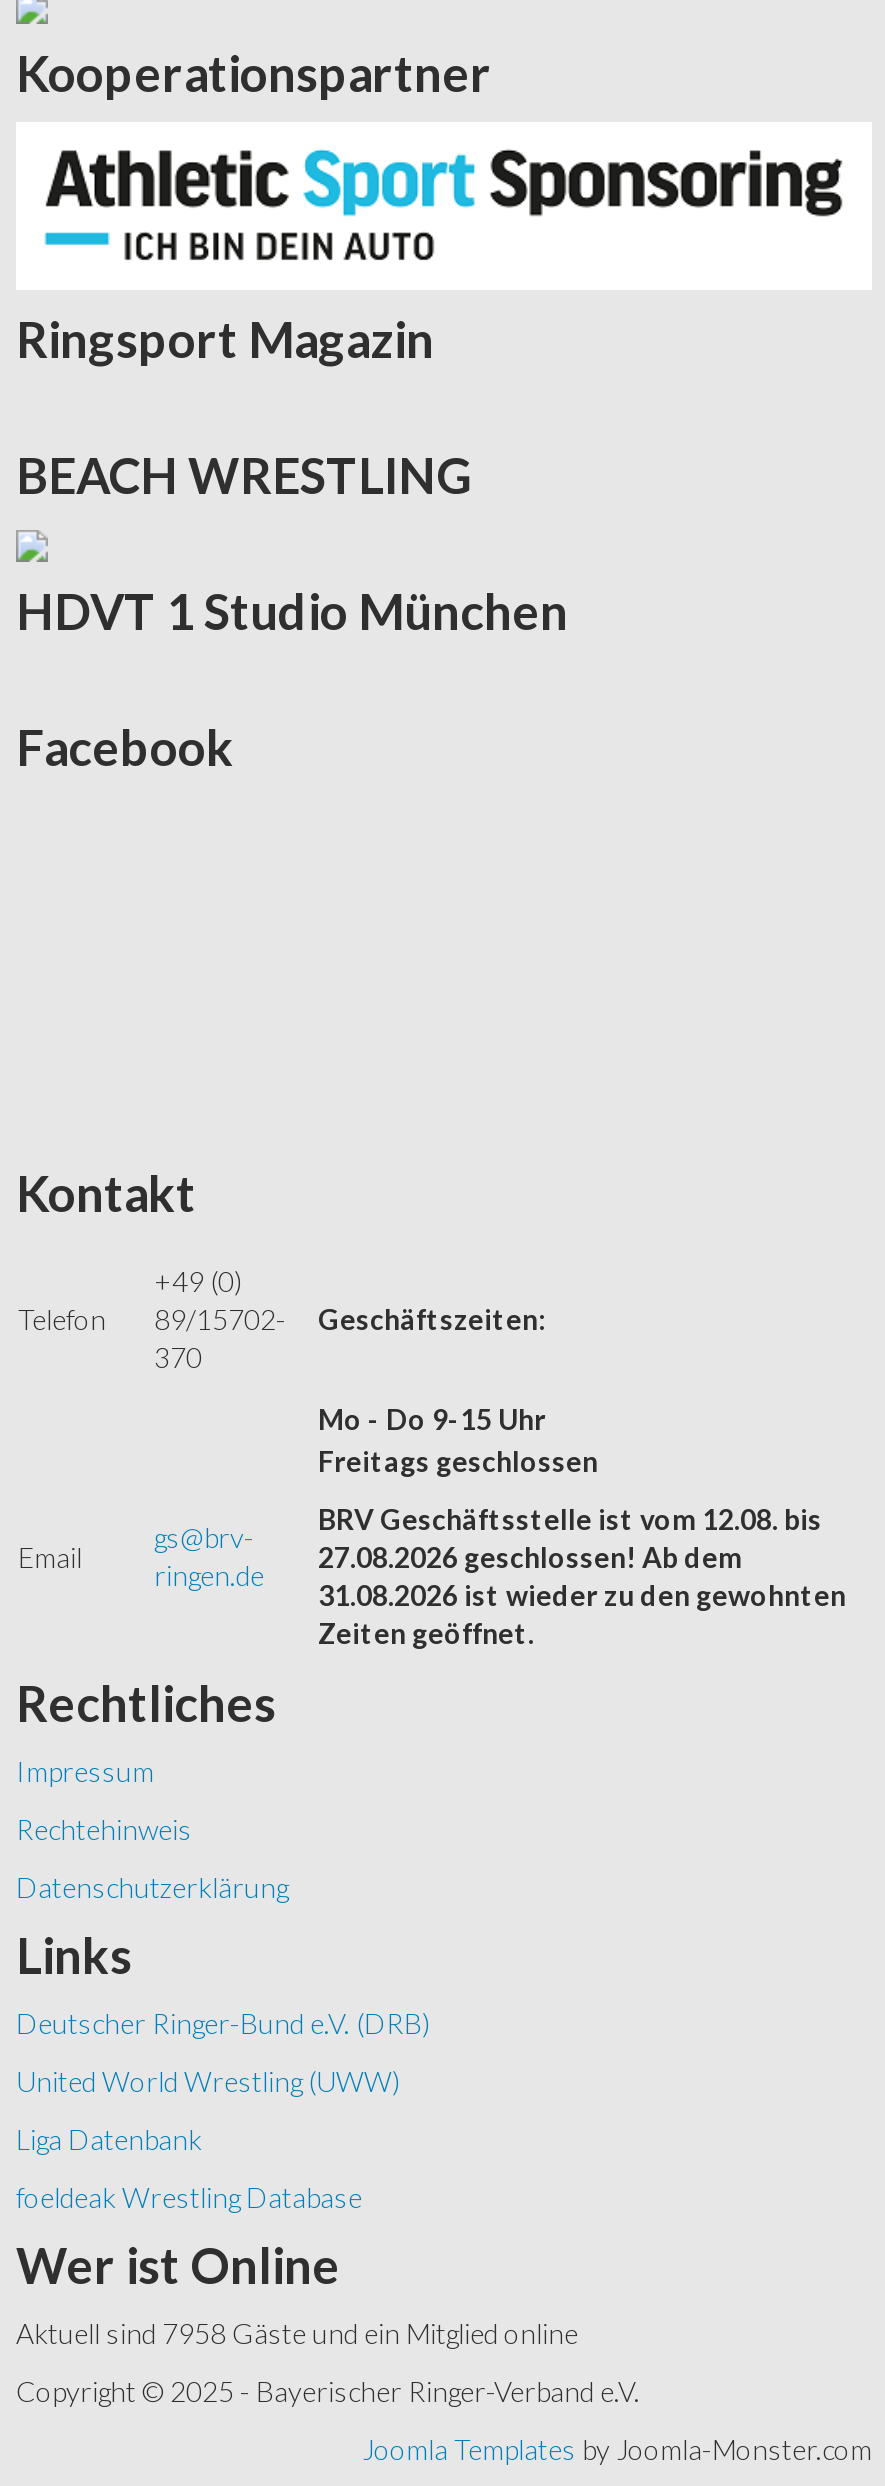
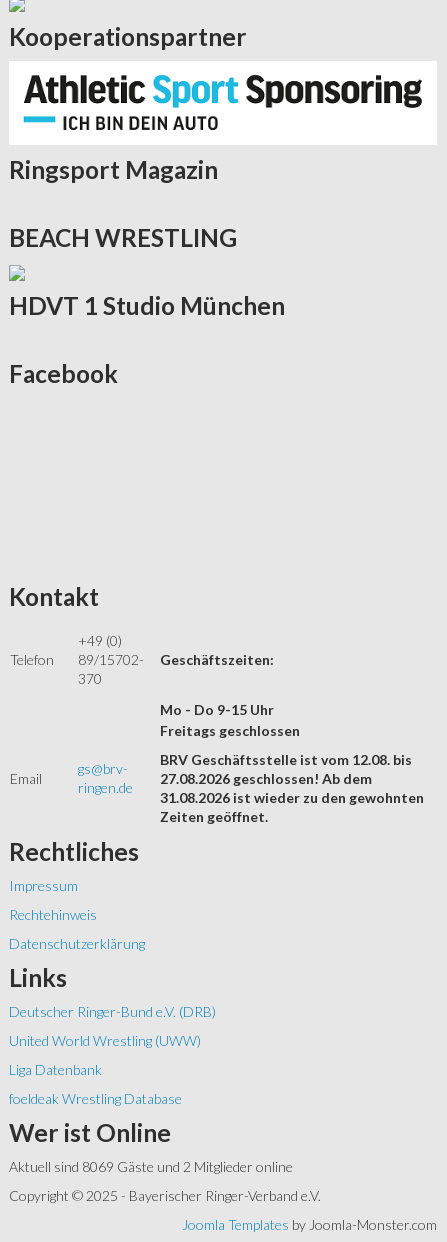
[16,2316,578,2350] Aktuell sind 7958 Gäste und ein Mitglied online -> [9,1158,293,1175] Aktuell sind 8069 Gäste und 2 Mitglieder online

